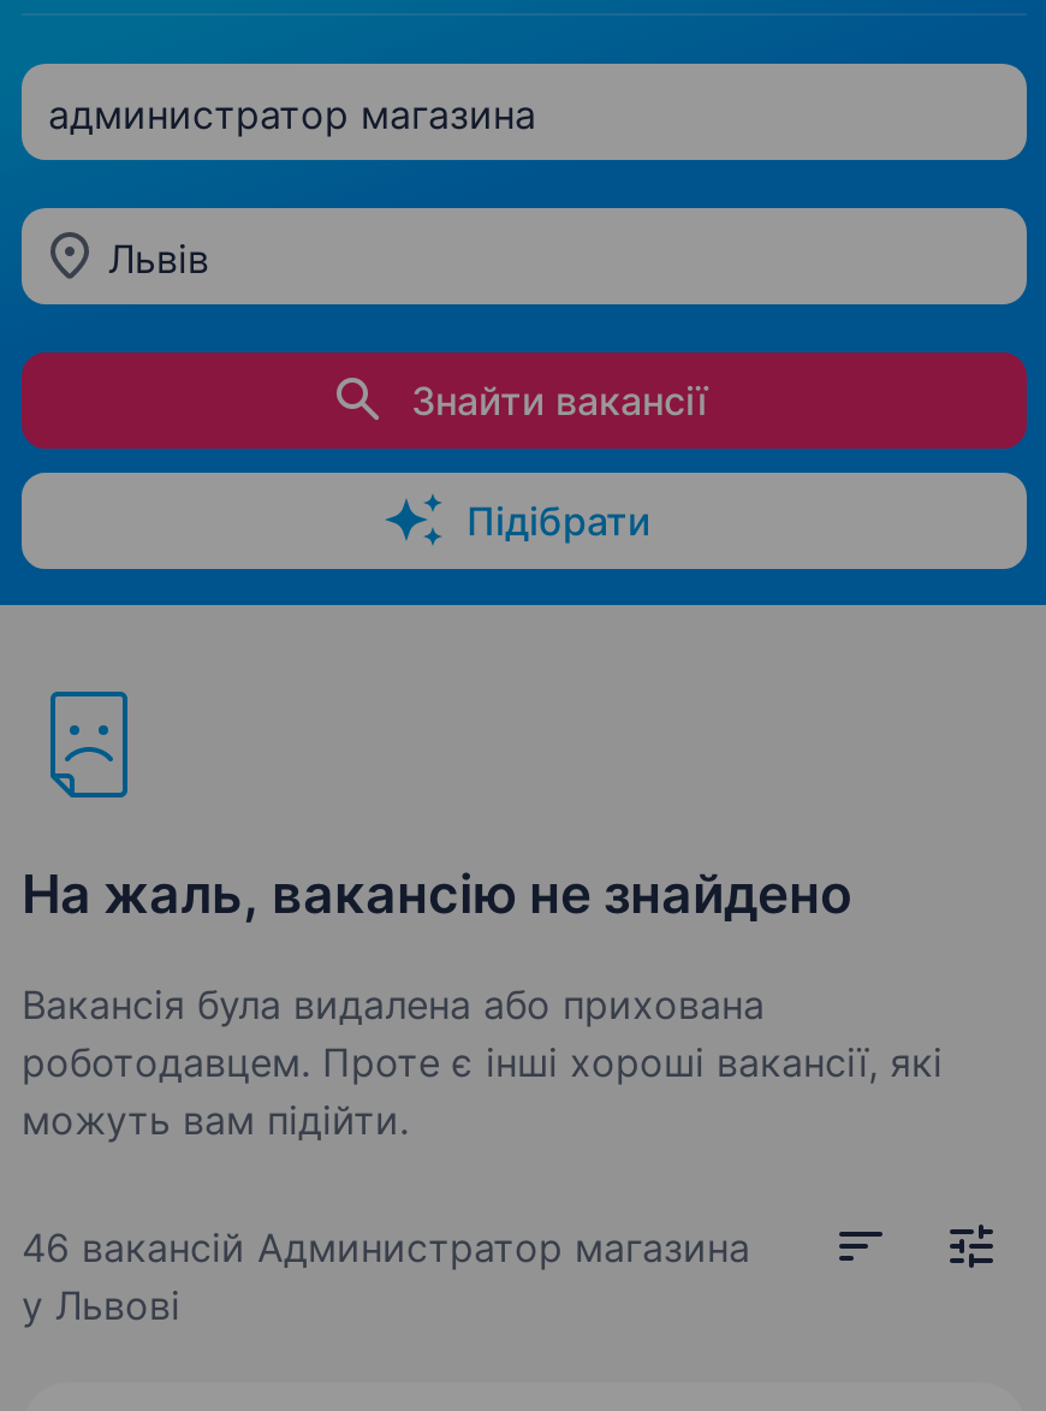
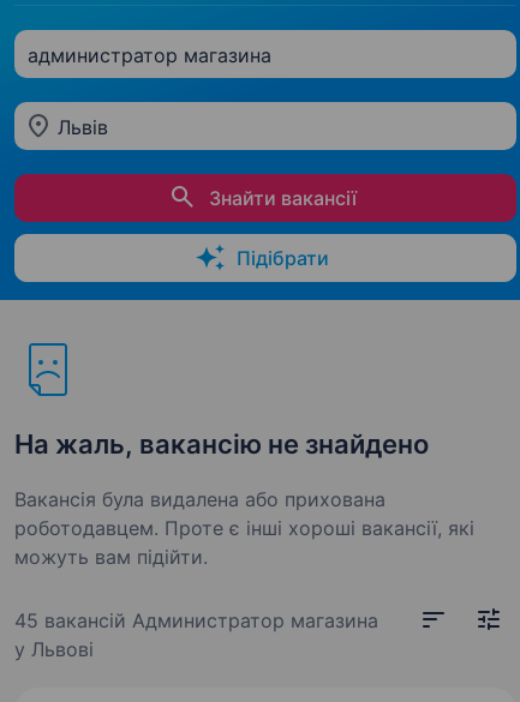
[22,1223,750,1271] 46 вакансій Администратор магазина -> [14,608,378,632] 45 вакансій Администратор магазина

